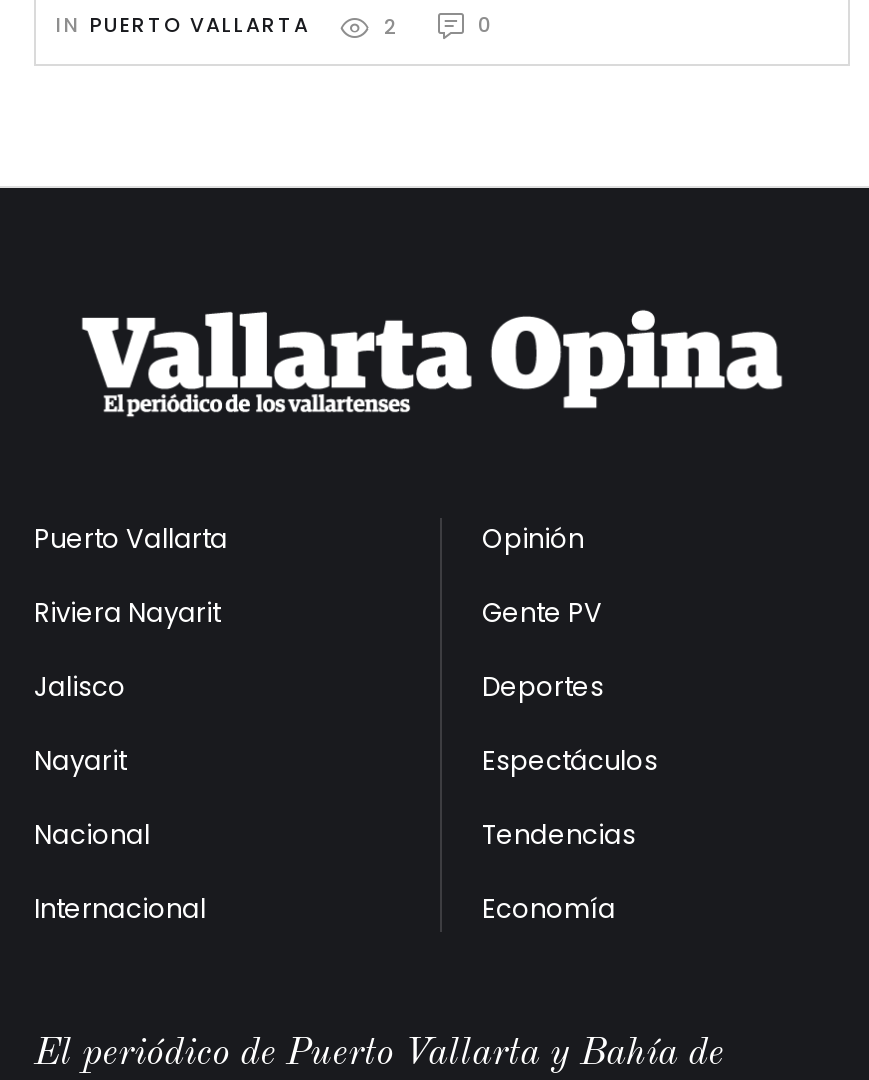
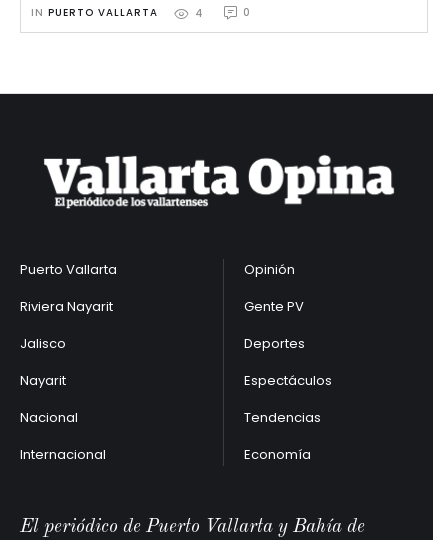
[384,12,400,42] 2 -> [195,6,204,21] 4

